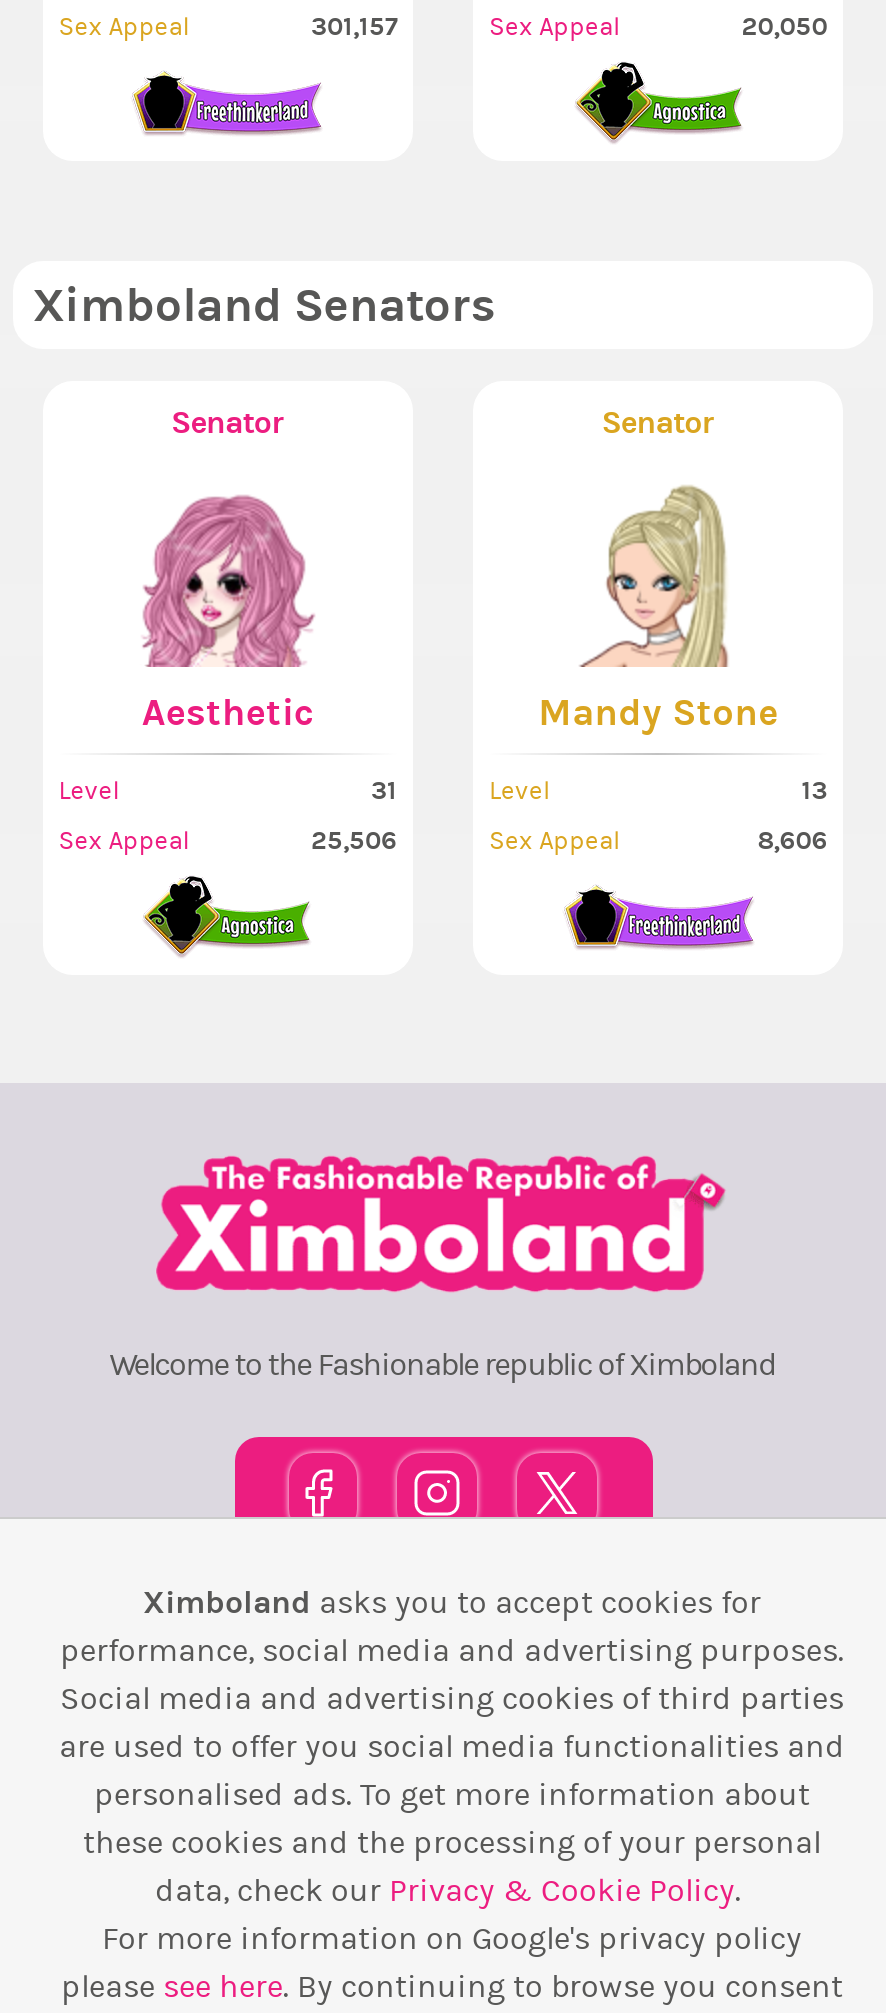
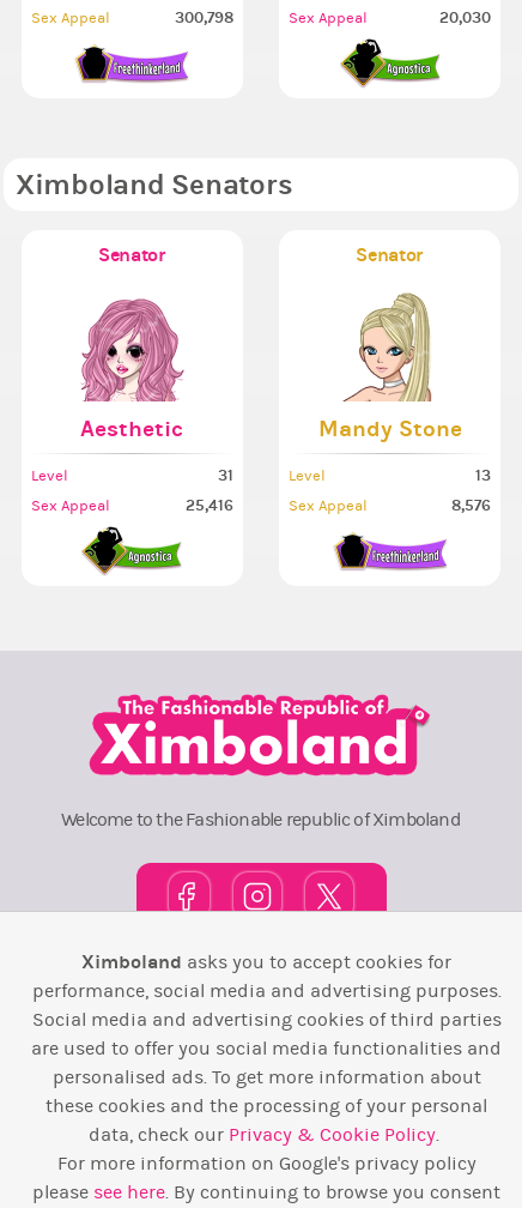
[311,11,397,41] 301,157 -> [175,9,233,26] 300,798
[741,11,827,41] 20,050 -> [440,9,491,26] 20,030
[311,825,397,855] 25,506 -> [186,496,233,514] 25,416
[757,825,827,855] 8,606 -> [452,496,491,514] 8,576

